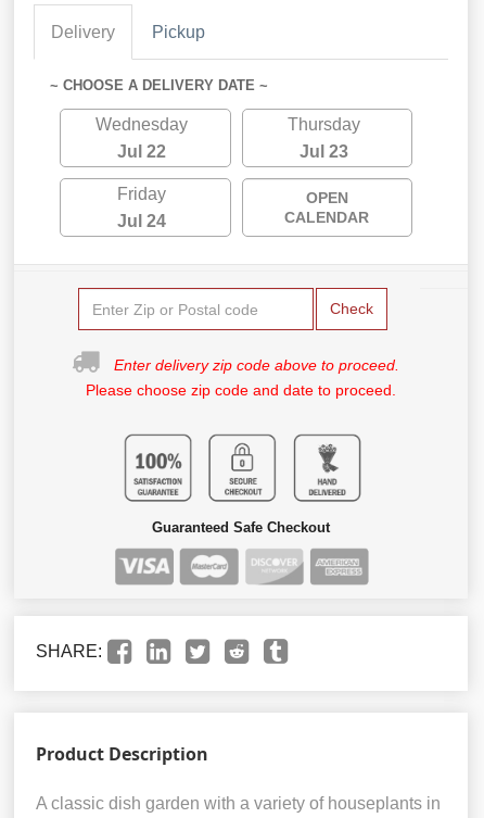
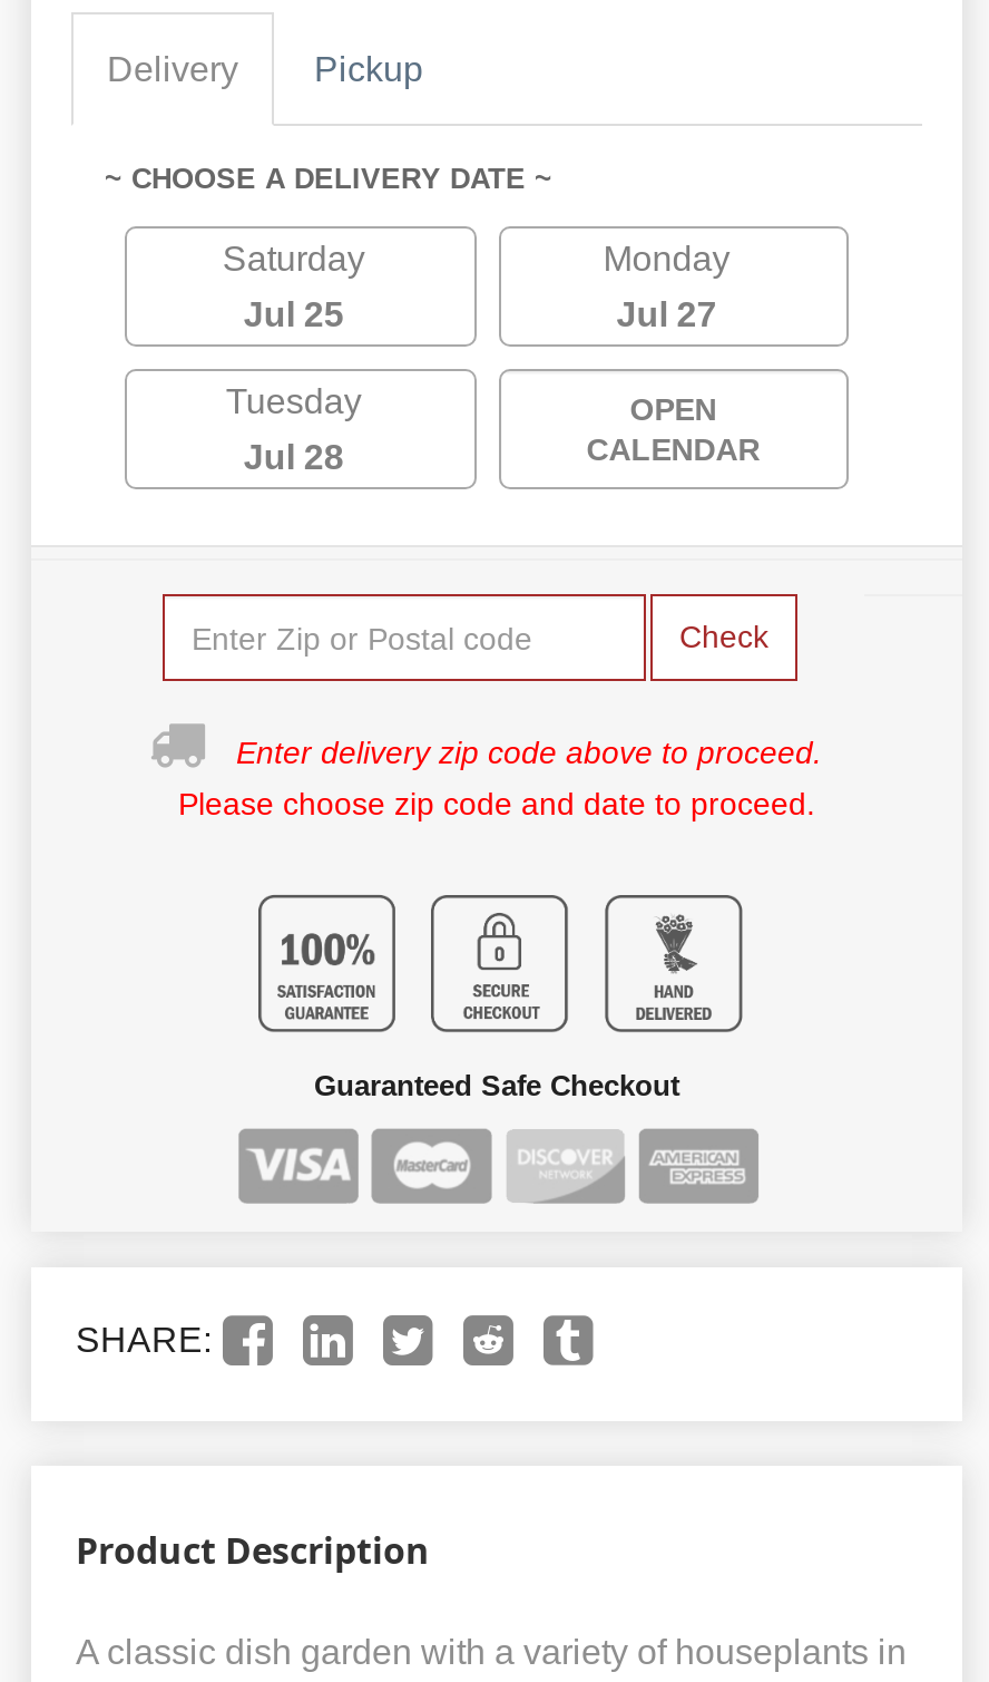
[96,115,188,134] Wednesday -> [222,240,365,278] Saturday
[287,115,360,134] Thursday -> [603,240,730,278] Monday
[118,142,166,161] Jul 22 -> [243,296,344,334] Jul 25
[299,142,348,161] Jul 23 -> [617,296,717,334] Jul 27
[118,185,166,203] Friday -> [226,383,362,420] Tuesday
[118,212,166,230] Jul 24 -> [243,438,344,476] Jul 28

